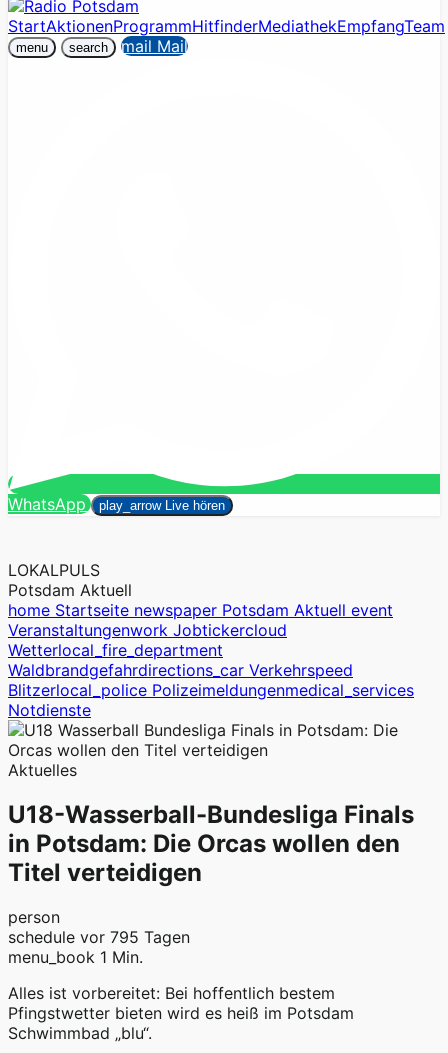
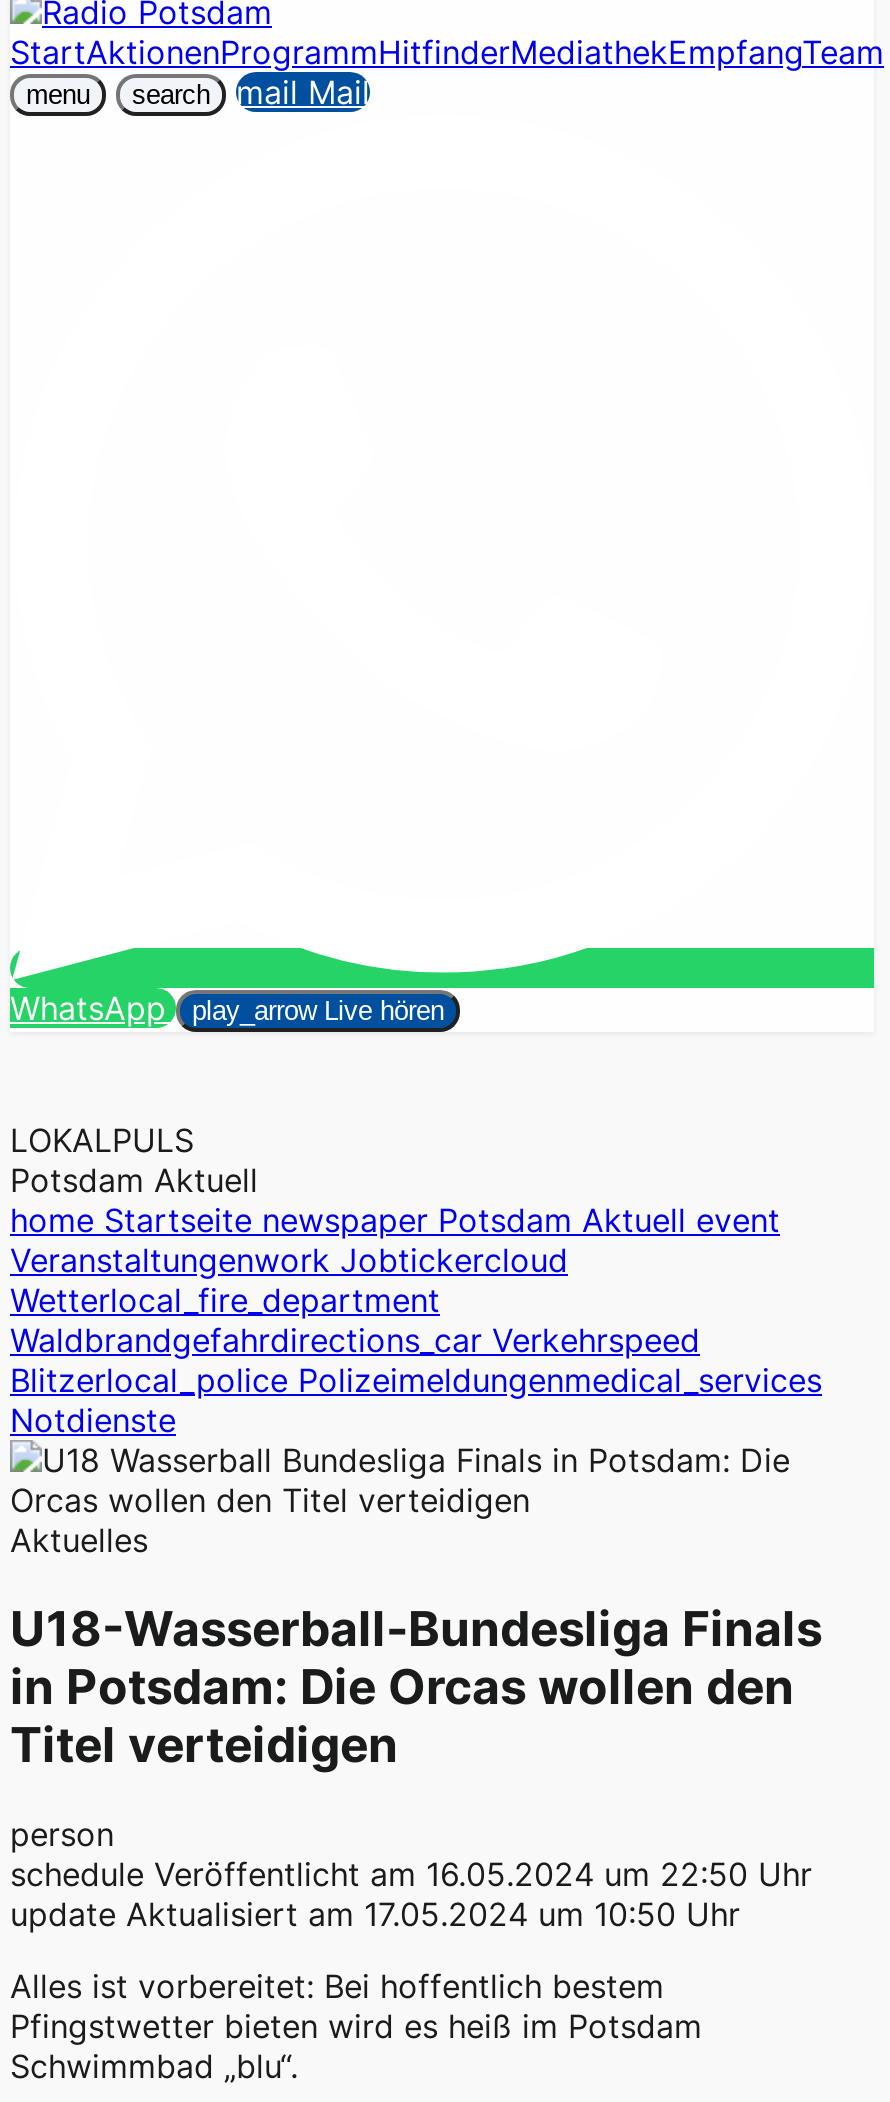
[8,927,190,967] schedule vor 795 Tagen | menu_book 1 Min. -> [10,1854,812,1934] schedule Veröffentlicht am 16.05.2024 um 22:50 Uhr | update Aktualisiert am 17.05.2024 um 10:50 Uhr

